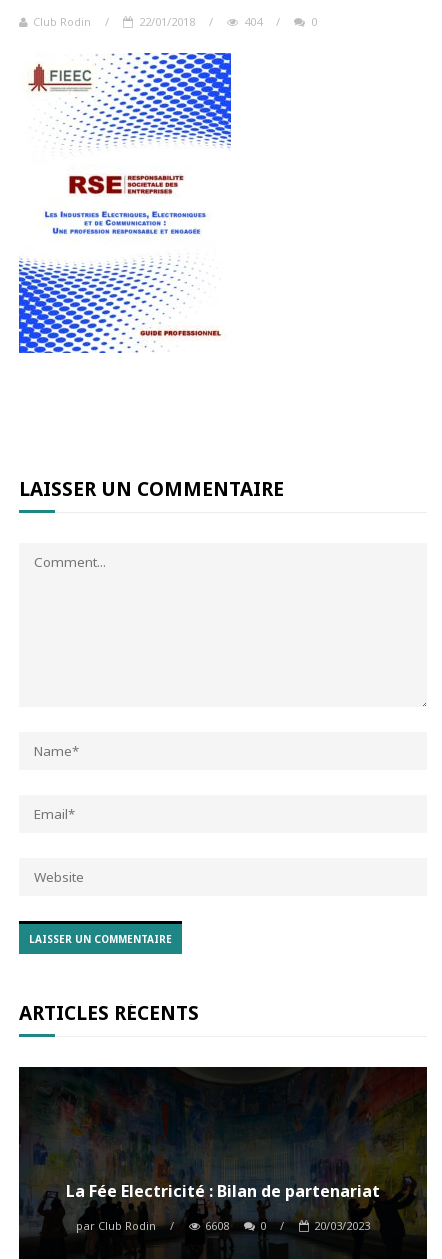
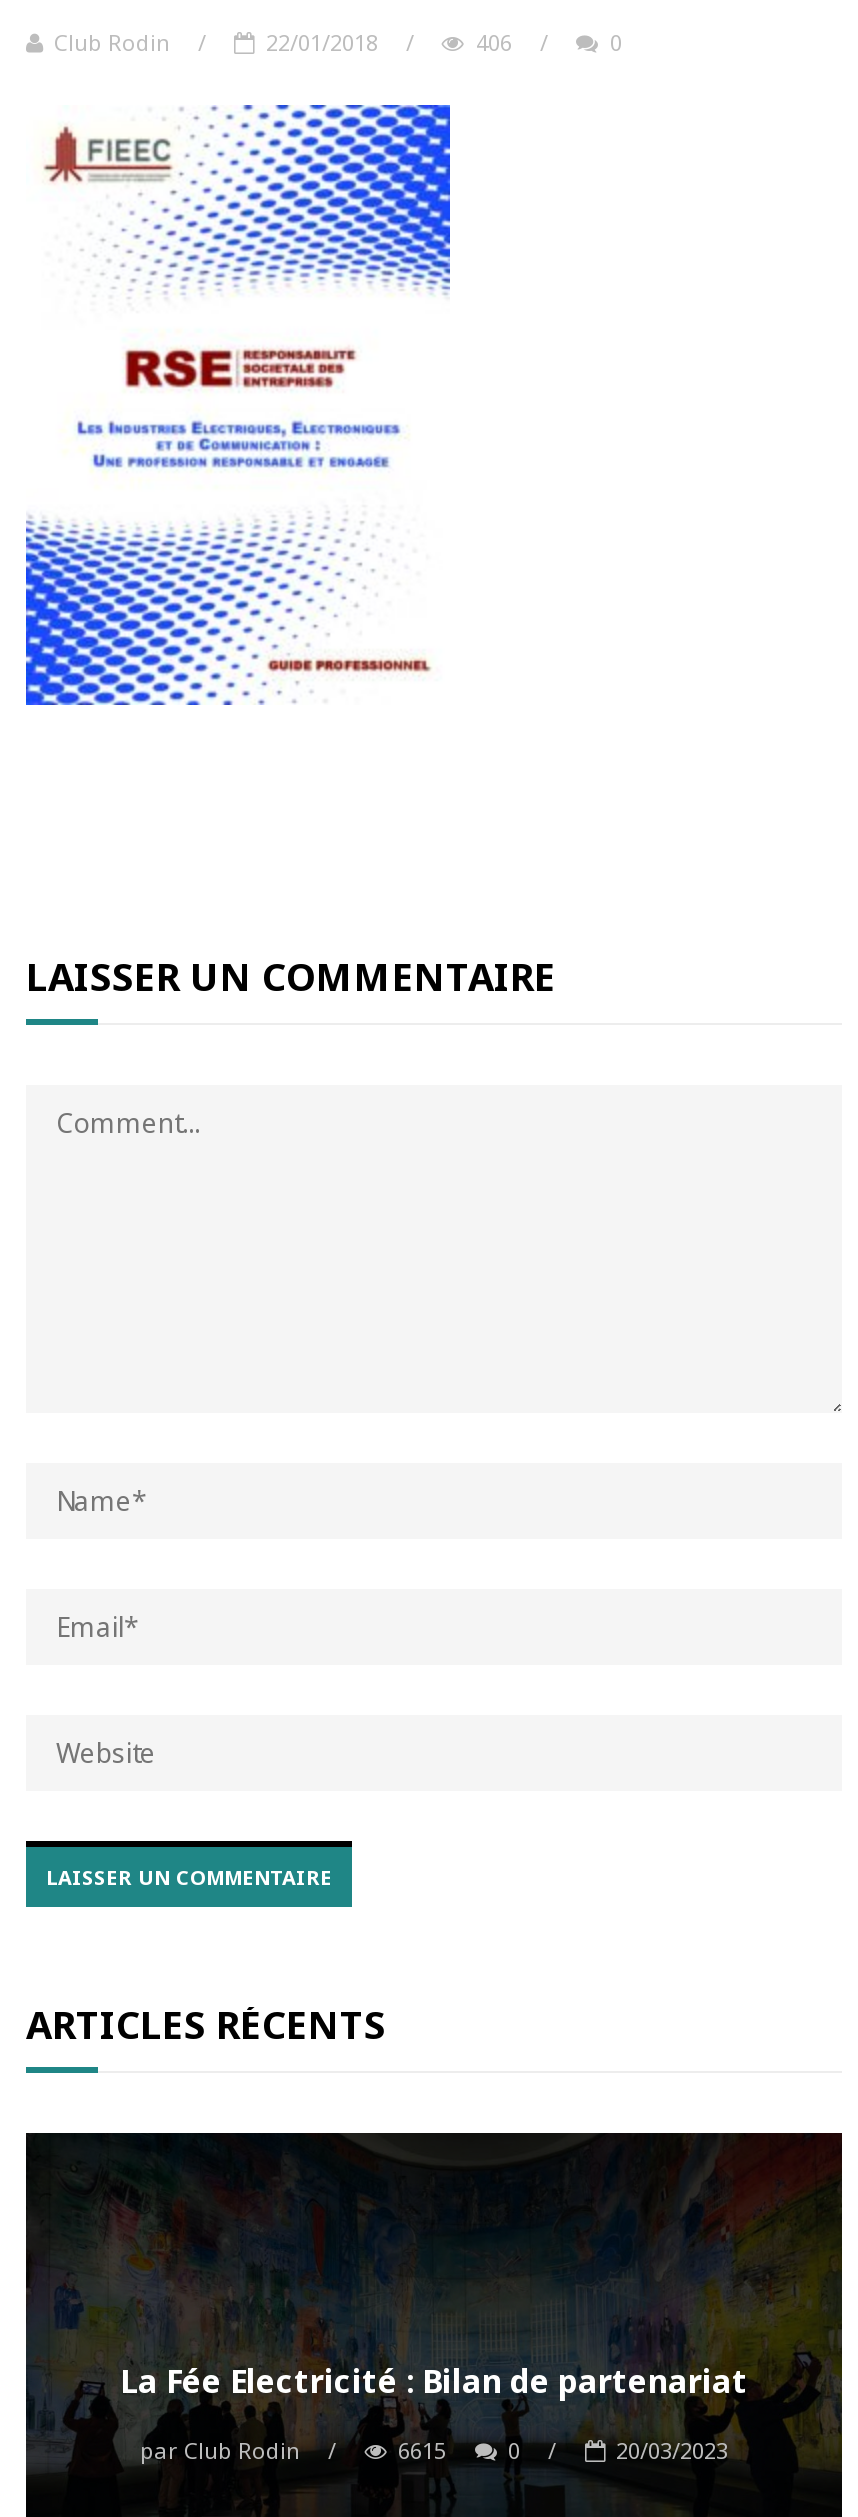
[244,14,262,29] 404 -> [476,27,512,57] 406
[205,1218,229,1233] 6608 -> [398,2435,446,2465] 6615

